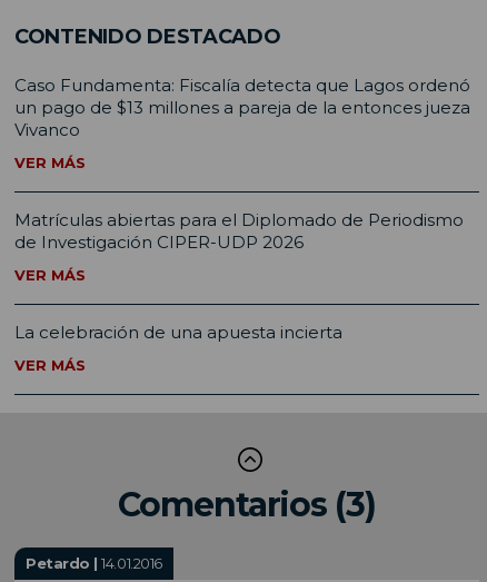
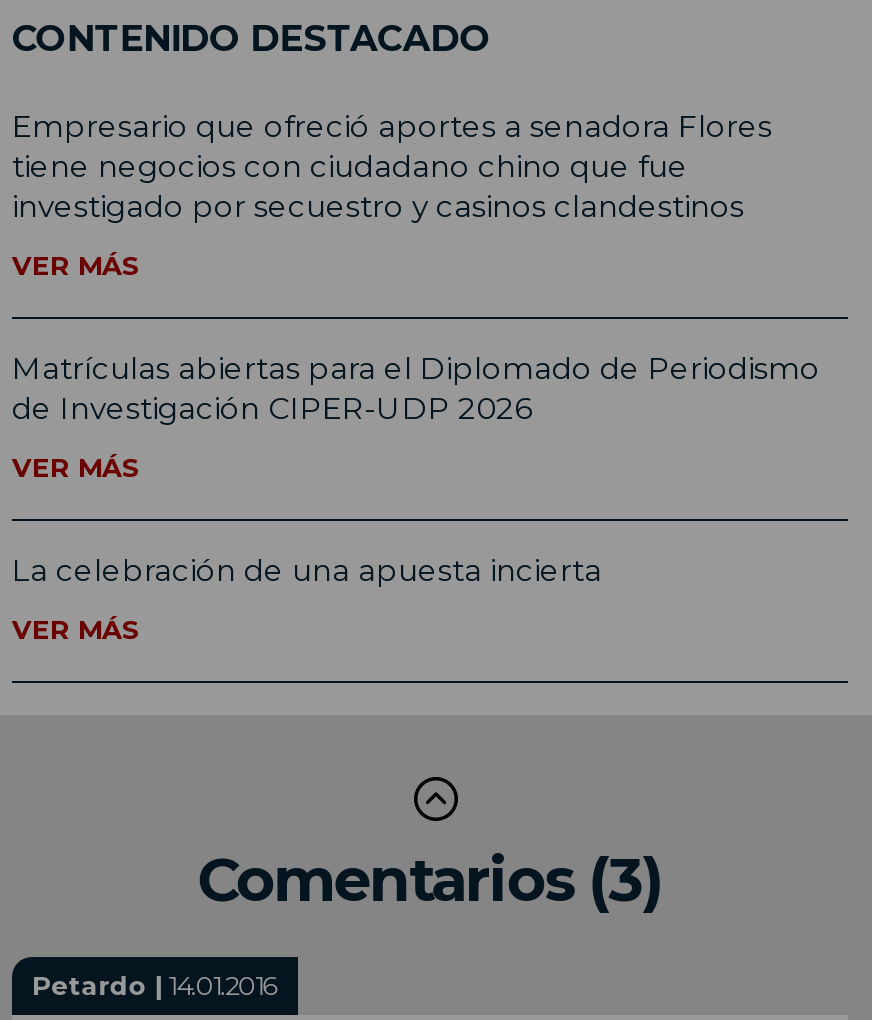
[14,75,470,140] Caso Fundamenta: Fiscalía detecta que Lagos ordenó | un pago de $13 millones a pareja de la entonces jueza | Vivanco -> [12,107,772,225] Empresario que ofreció aportes a senadora Flores | tiene negocios con ciudadano chino que fue | investigado por secuestro y casinos clandestinos

